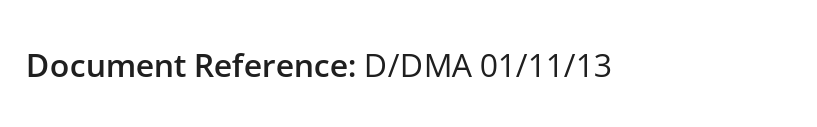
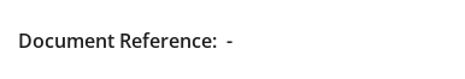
[26,43,612,87] Document Reference: D/DMA 01/11/13 -> [19,28,233,54] Document Reference: -

